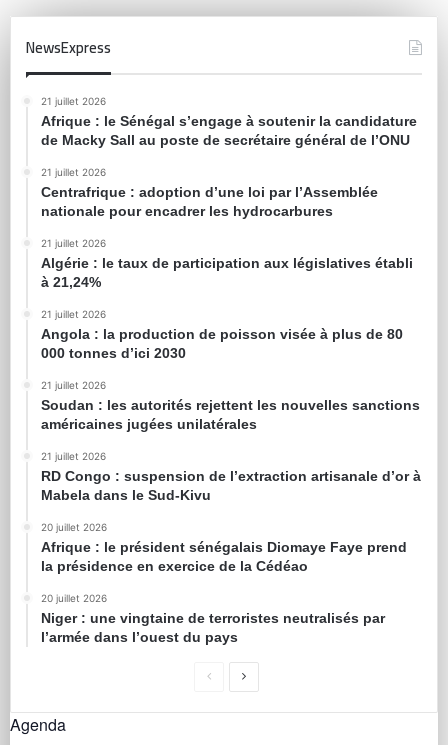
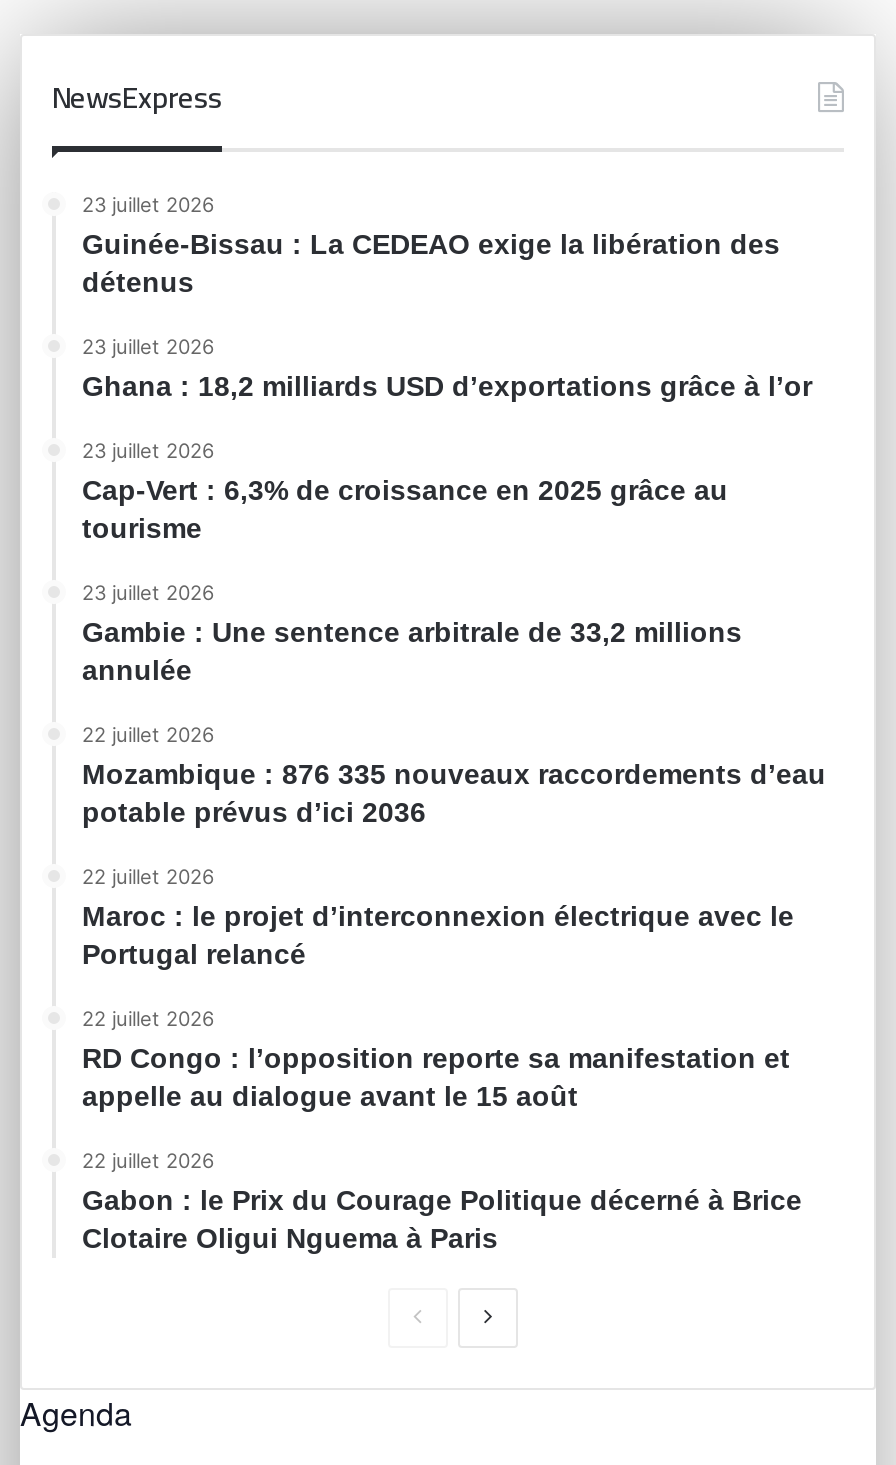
[41,95,417,148] 21 juillet 2026 | Afrique : le Sénégal s’engage à soutenir la candidature | de Macky Sall au poste de secrétaire général de l’ONU -> [82,192,780,298] 23 juillet 2026 | Guinée-Bissau : La CEDEAO exige la libération des | détenus
[41,166,378,219] 21 juillet 2026 | Centrafrique : adoption d’une loi par l’Assemblée | nationale pour encadrer les hydrocarbures -> [82,334,812,402] 23 juillet 2026 | Ghana : 18,2 milliards USD d’exportations grâce à l’or
[41,237,413,290] 21 juillet 2026 | Algérie : le taux de participation aux législatives établi | à 21,24% -> [82,438,728,544] 23 juillet 2026 | Cap-Vert : 6,3% de croissance en 2025 grâce au | tourisme
[41,308,403,361] 21 juillet 2026 | Angola : la production de poisson visée à plus de 80 | 000 tonnes d’ici 2030 -> [82,580,742,686] 23 juillet 2026 | Gambie : Une sentence arbitrale de 33,2 millions | annulée
[41,379,420,432] 21 juillet 2026 | Soudan : les autorités rejettent les nouvelles sanctions | américaines jugées unilatérales -> [82,722,826,828] 22 juillet 2026 | Mozambique : 876 335 nouveaux raccordements d’eau | potable prévus d’ici 2036
[41,450,421,503] 21 juillet 2026 | RD Congo : suspension de l’extraction artisanale d’or à | Mabela dans le Sud-Kivu -> [82,864,794,970] 22 juillet 2026 | Maroc : le projet d’interconnexion électrique avec le | Portugal relancé
[41,521,407,574] 20 juillet 2026 | Afrique : le président sénégalais Diomaye Faye prend | la présidence en exercice de la Cédéao -> [82,1006,790,1112] 22 juillet 2026 | RD Congo : l’opposition reporte sa manifestation et | appelle au dialogue avant le 15 août
[41,592,385,645] 20 juillet 2026 | Niger : une vingtaine de terroristes neutralisés par | l’armée dans l’ouest du pays -> [82,1148,802,1254] 22 juillet 2026 | Gabon : le Prix du Courage Politique décerné à Brice | Clotaire Oligui Nguema à Paris

